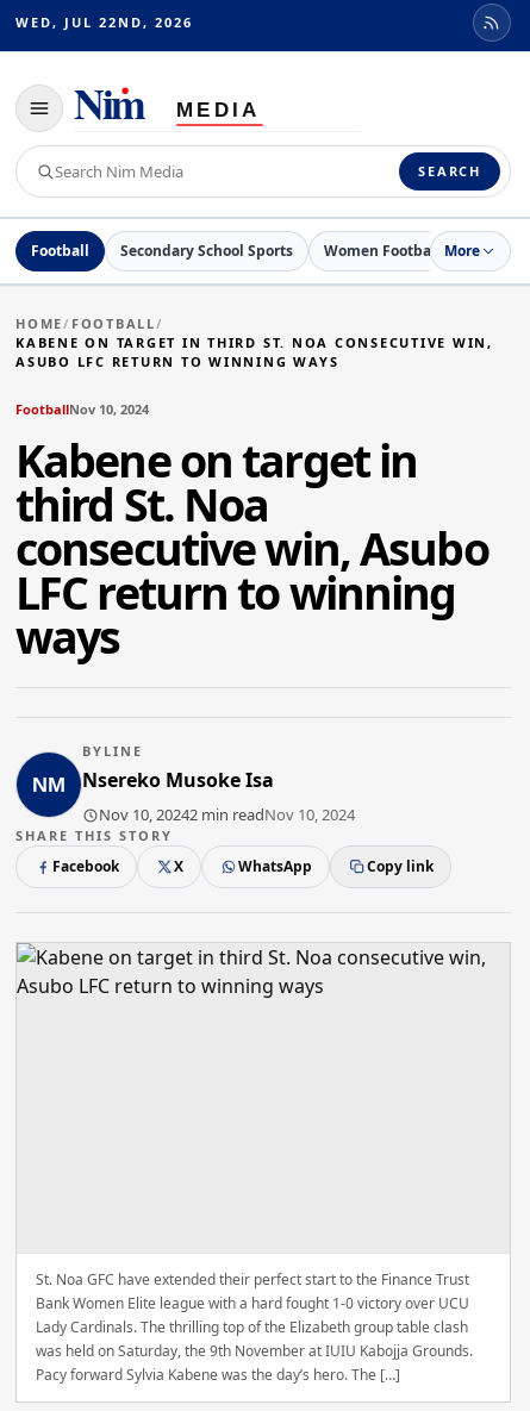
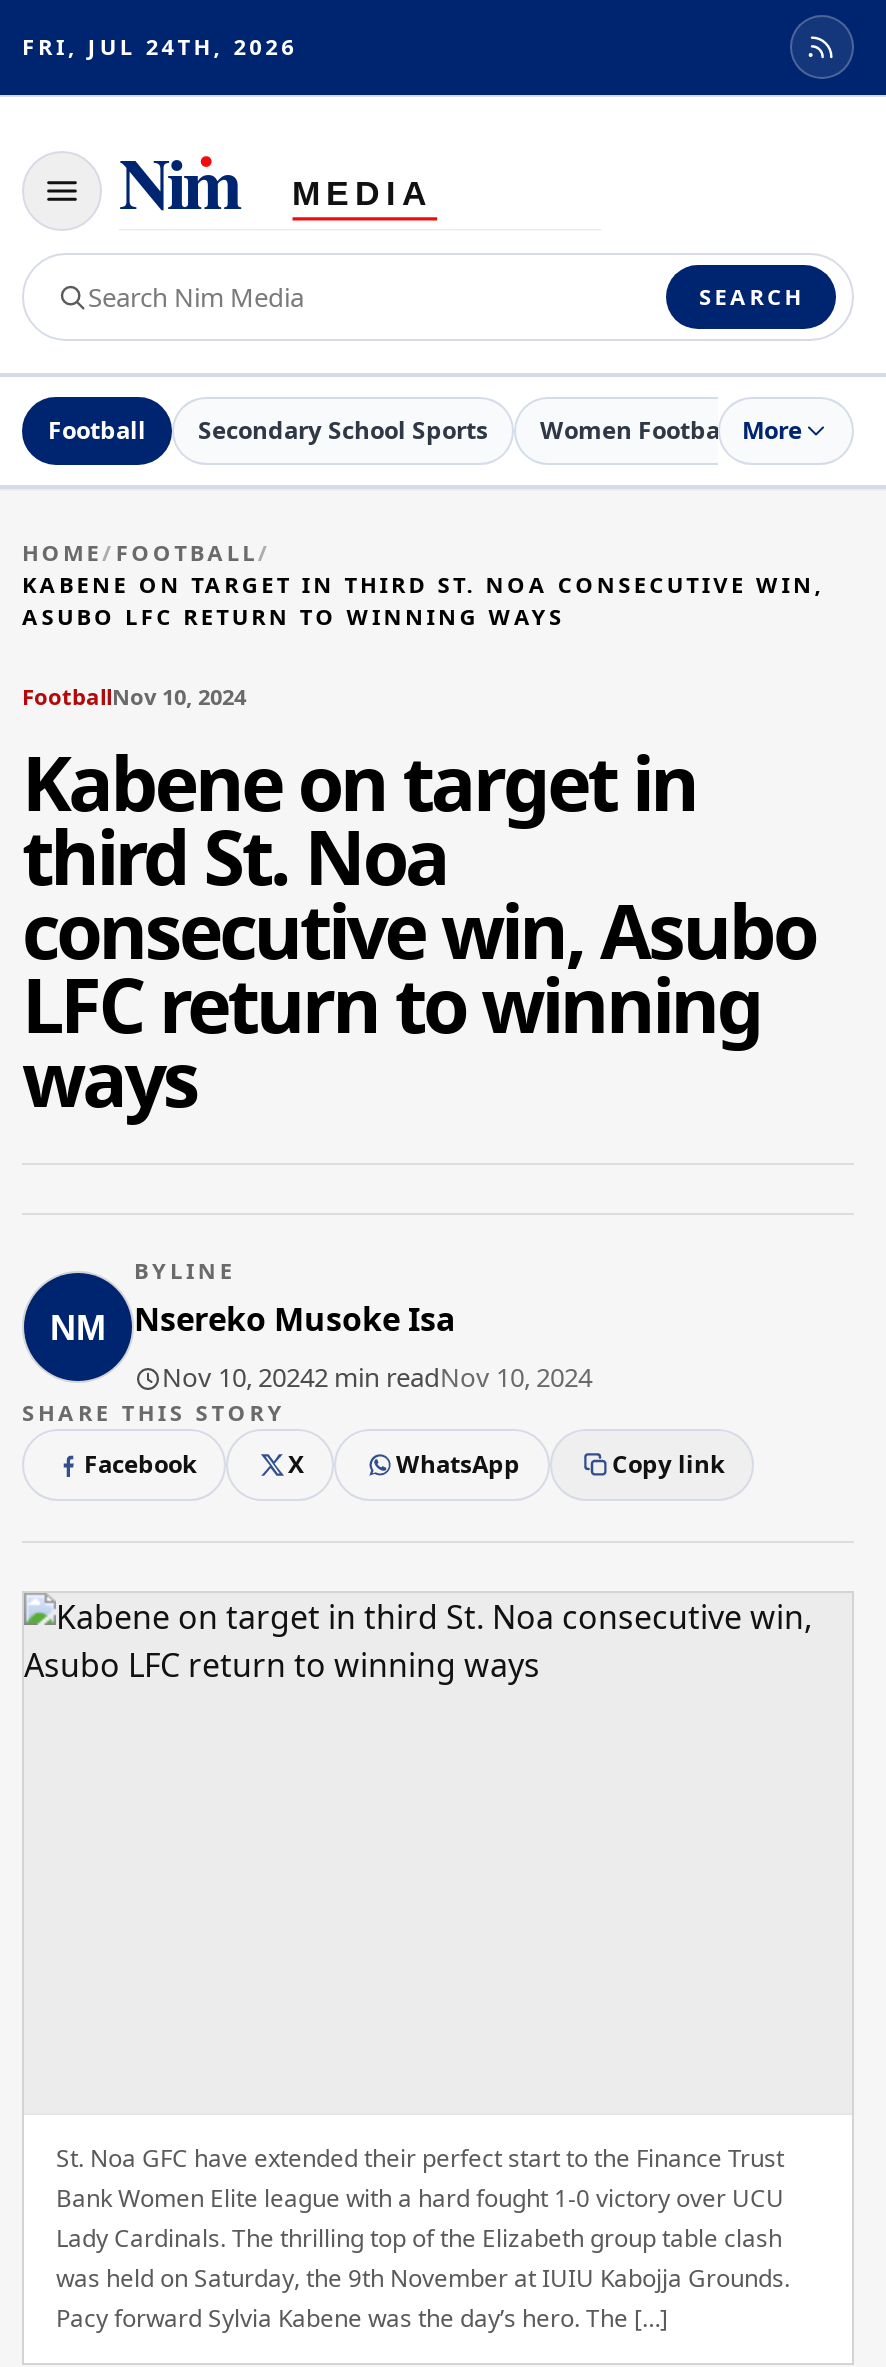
[15,13,192,31] WED, JUL 22ND, 2026 -> [22,31,297,61] FRI, JUL 24TH, 2026

